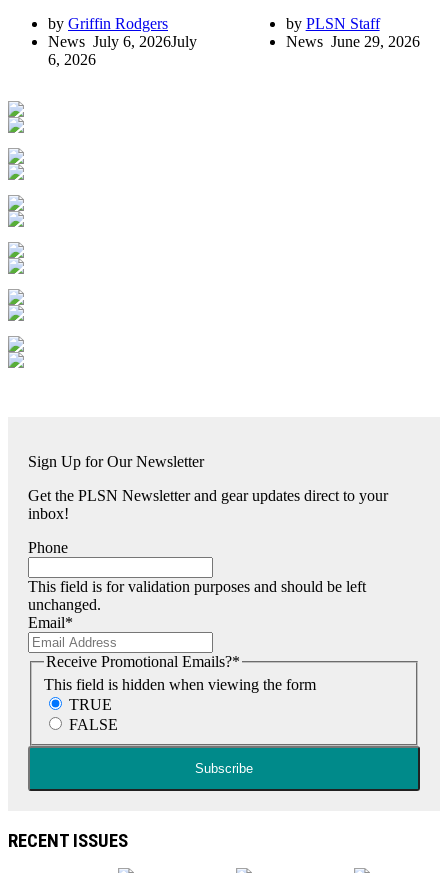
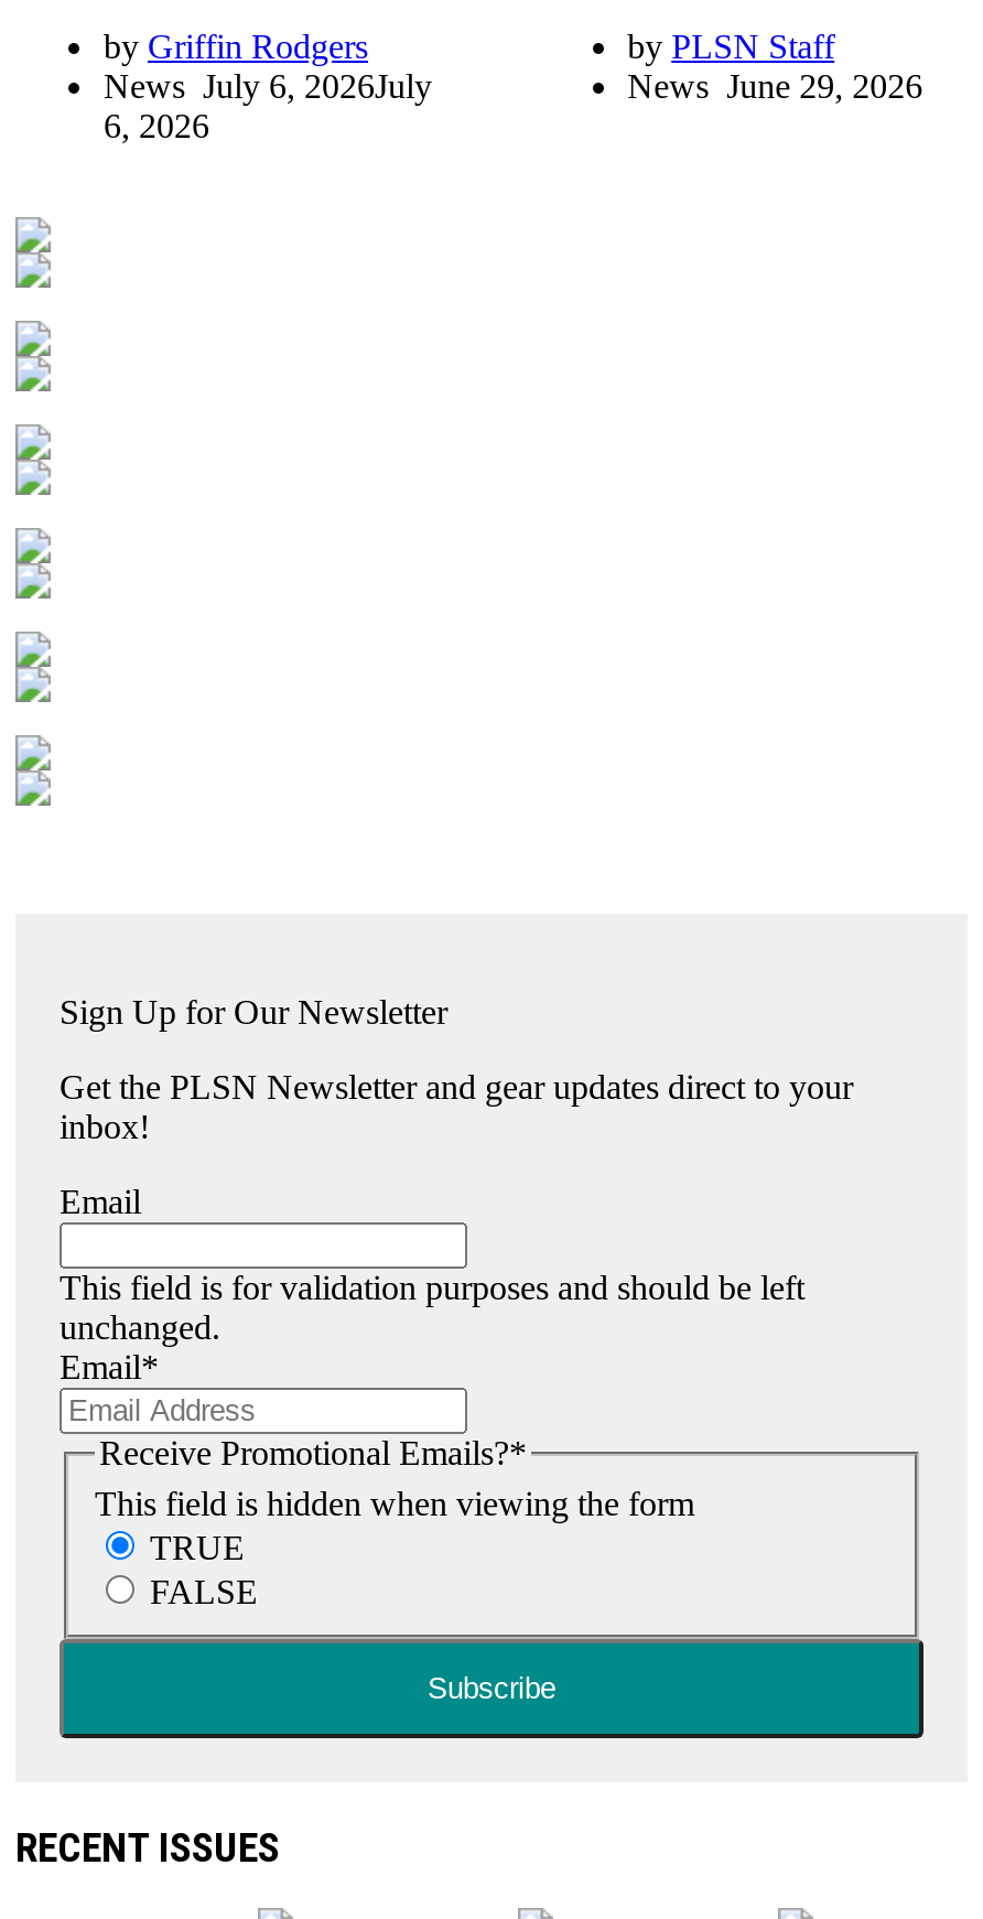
[28,538,68,555] Phone -> [60,1182,141,1219] Email

